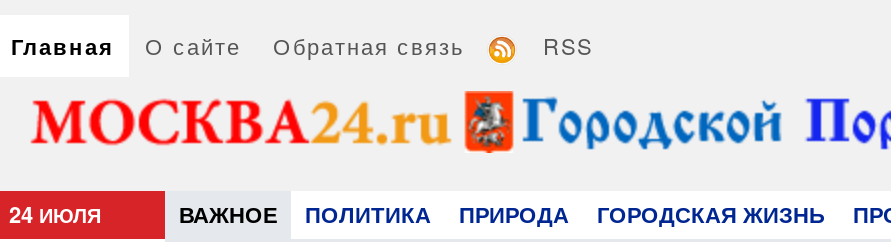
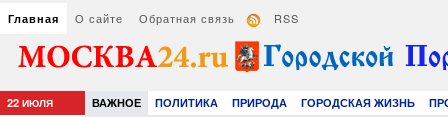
[9,199,101,229] 24 ИЮЛЯ -> [7,95,53,110] 22 ИЮЛЯ

